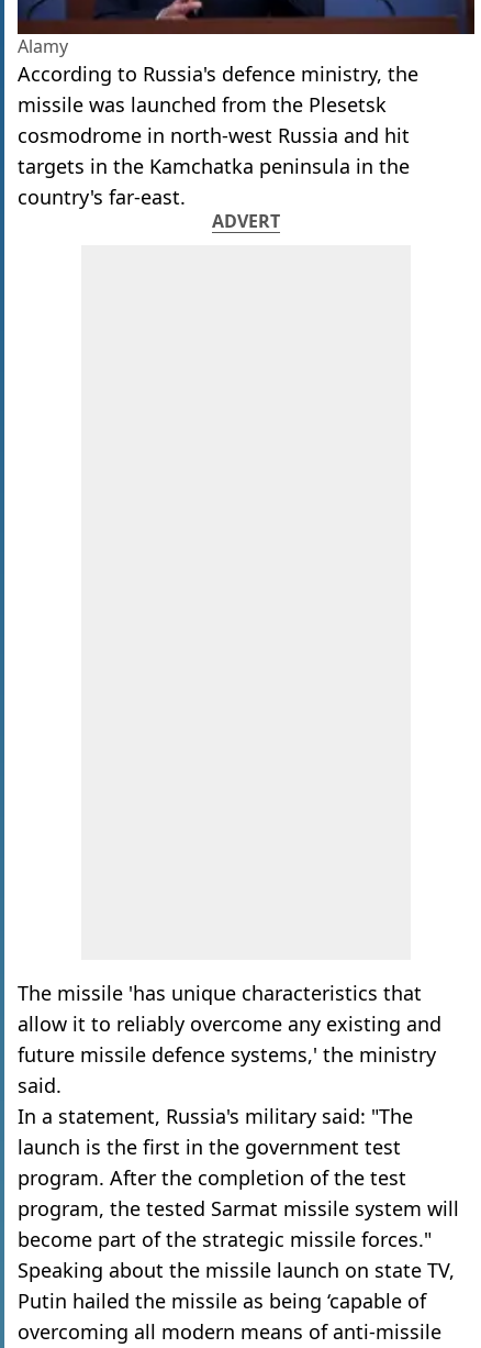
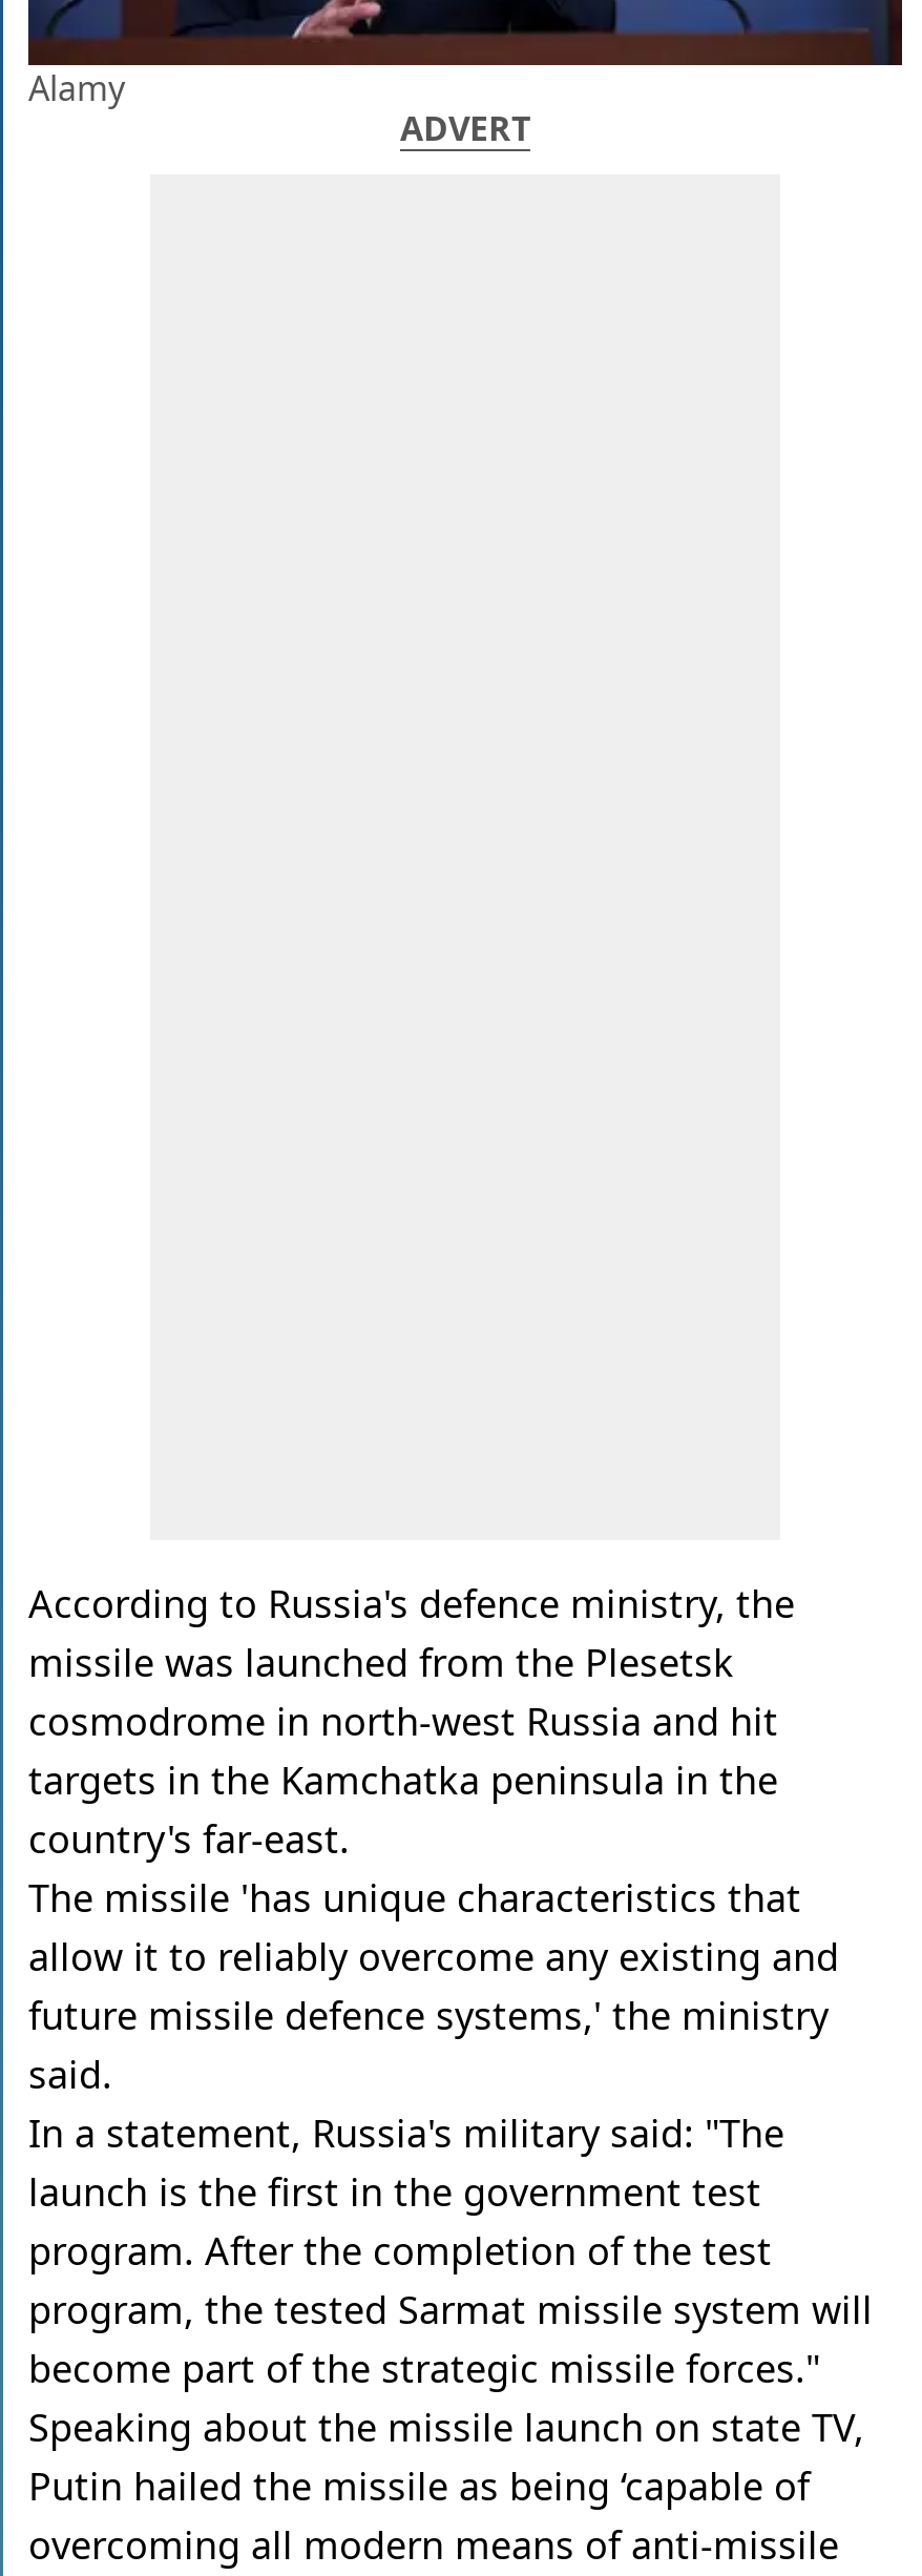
moved [18,61,418,210] -> [28,1578,795,1864]: According to Russia's defence ministry, the | missile was launched from the Plesetsk | cosmodrome in north-west Russia and hit | targets in the Kamchatka peninsula in the | country's far-east.
moved [212,209,280,233] -> [400,105,530,152]: ADVERT

